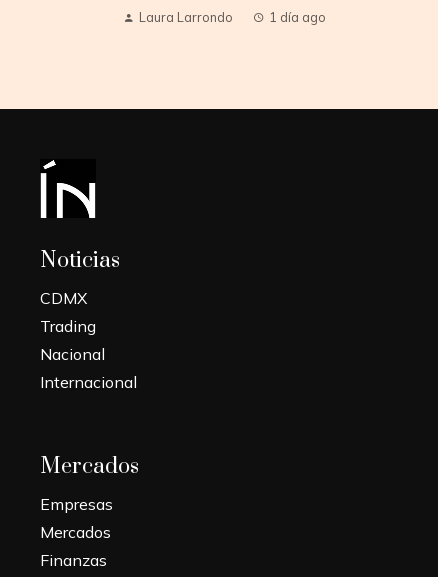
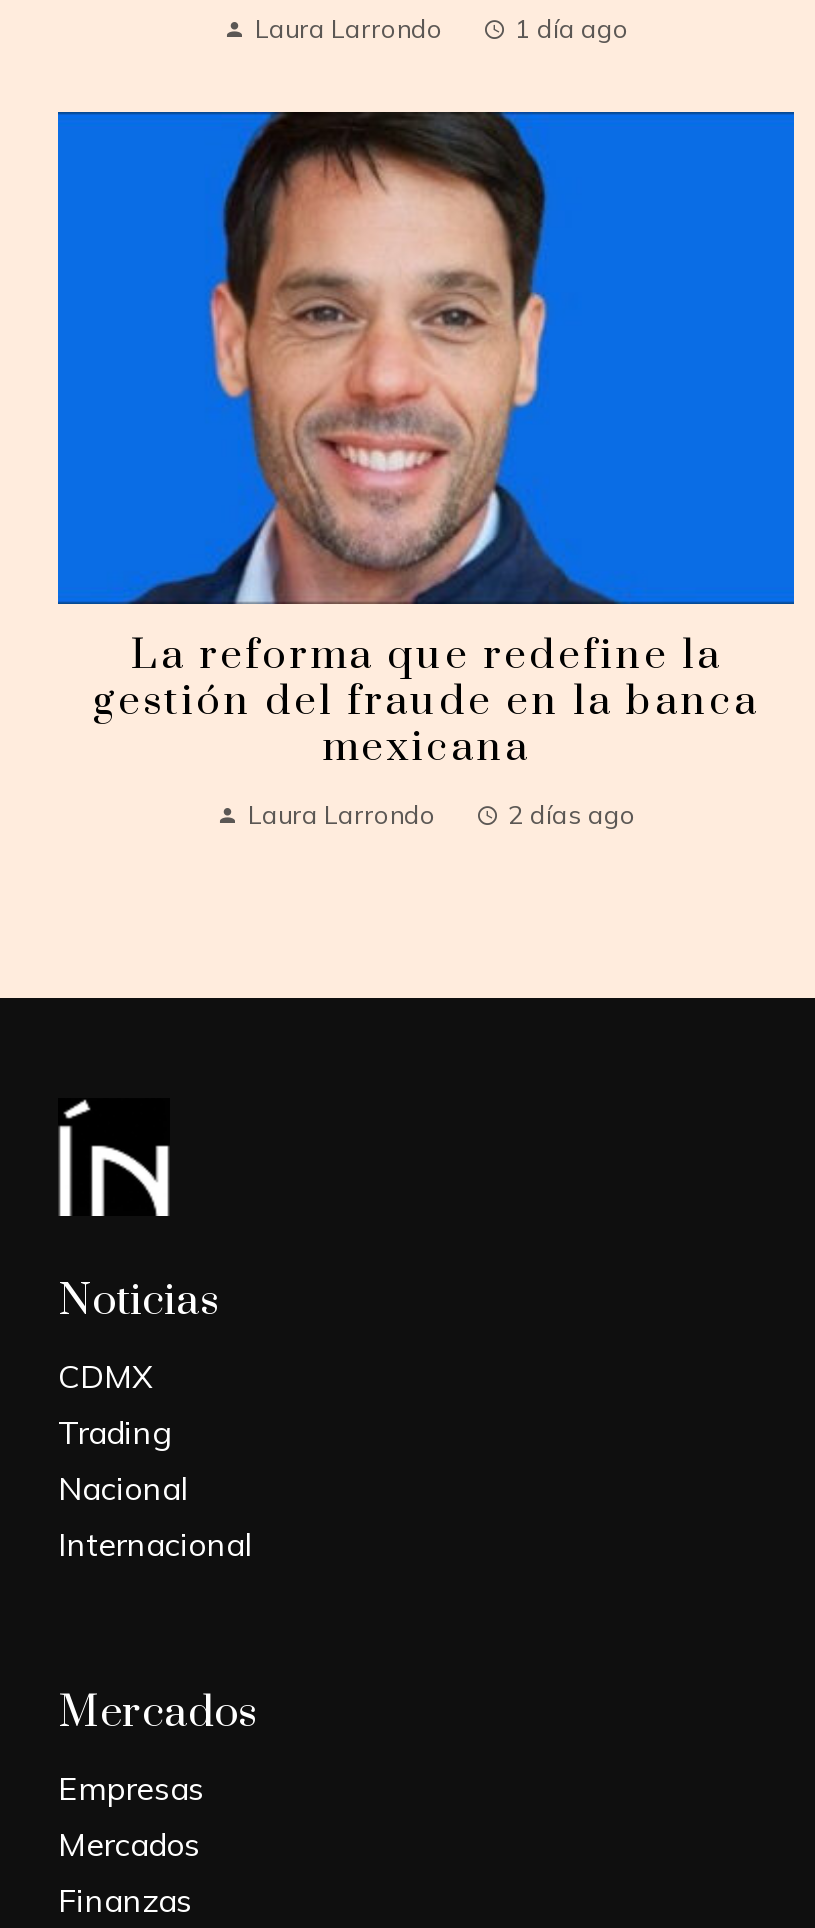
none -> [56,110,796,829] [image] | La reforma que redefine la | gestión del fraude en la banca | mexicana | Laura Larrondo | 2 días ago

